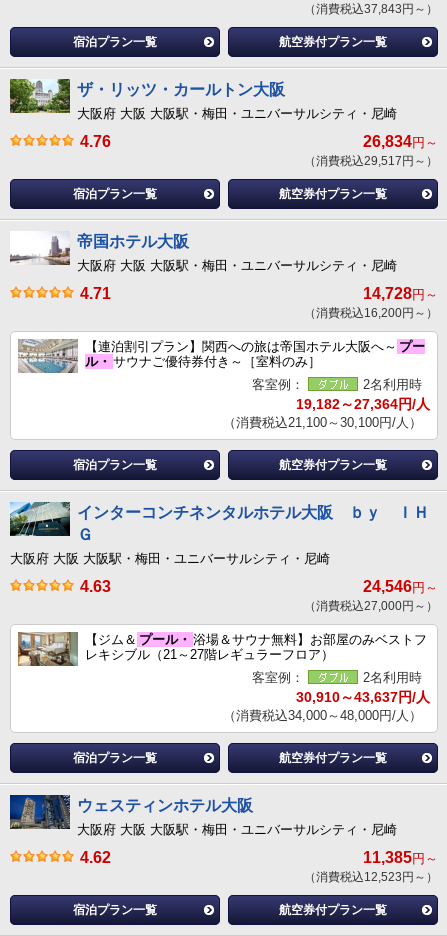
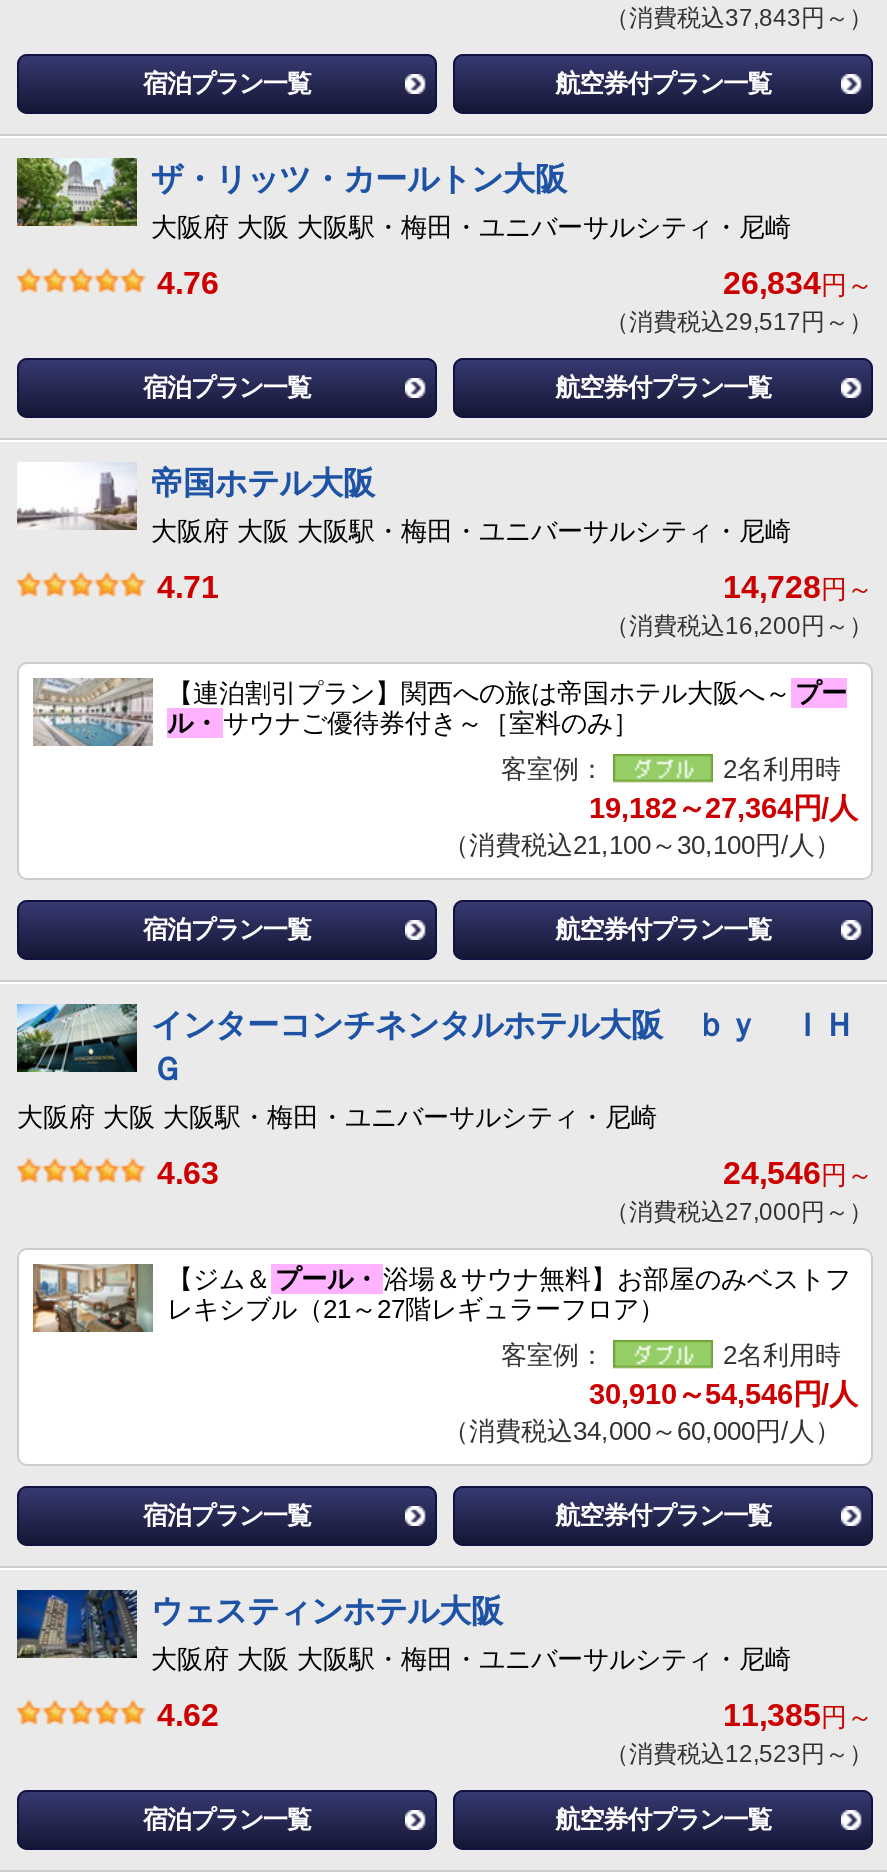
[296,689,430,705] 30,910～43,637円/人 -> [589,1378,857,1410] 30,910～54,546円/人
[223,708,422,723] （消費税込34,000～48,000円/人） -> [443,1416,841,1446] （消費税込34,000～60,000円/人）

